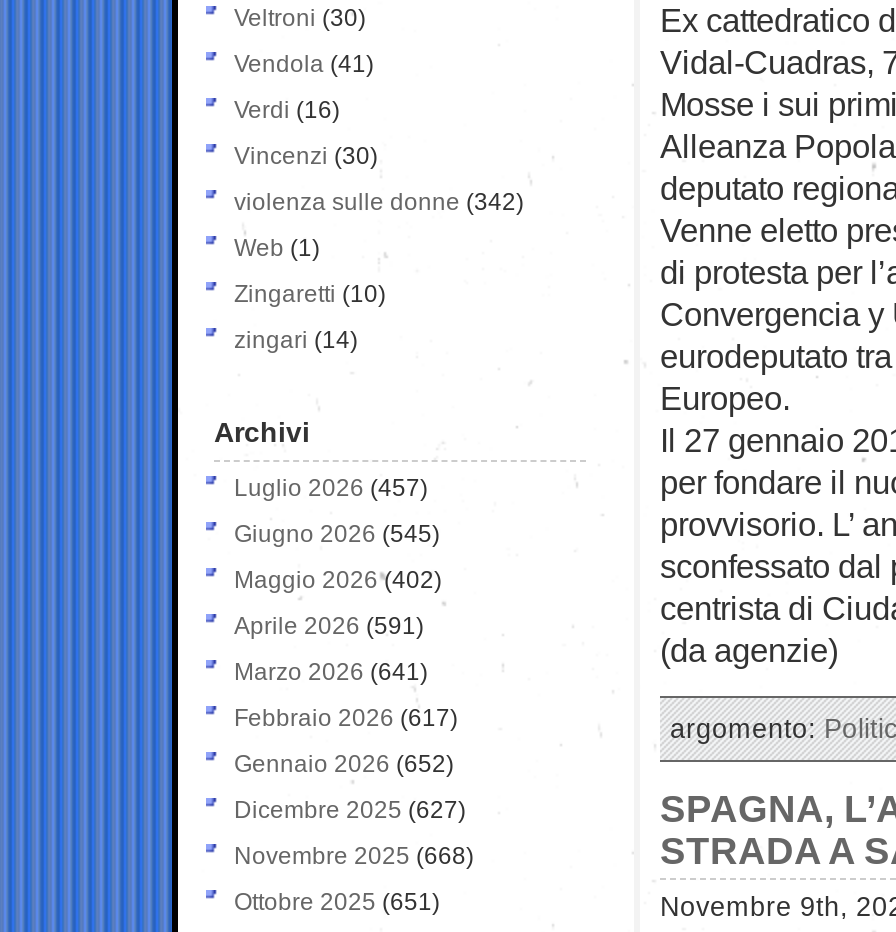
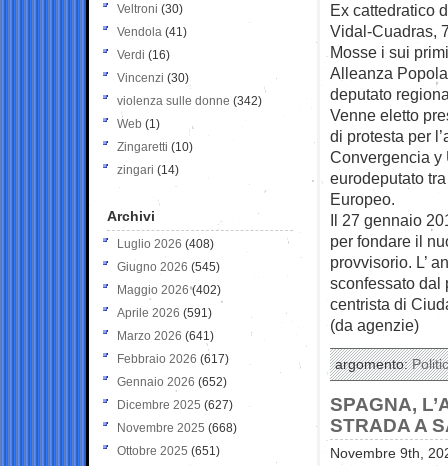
[234,474,428,502] Luglio 2026 (457) -> [117,237,214,251] Luglio 2026 (408)

